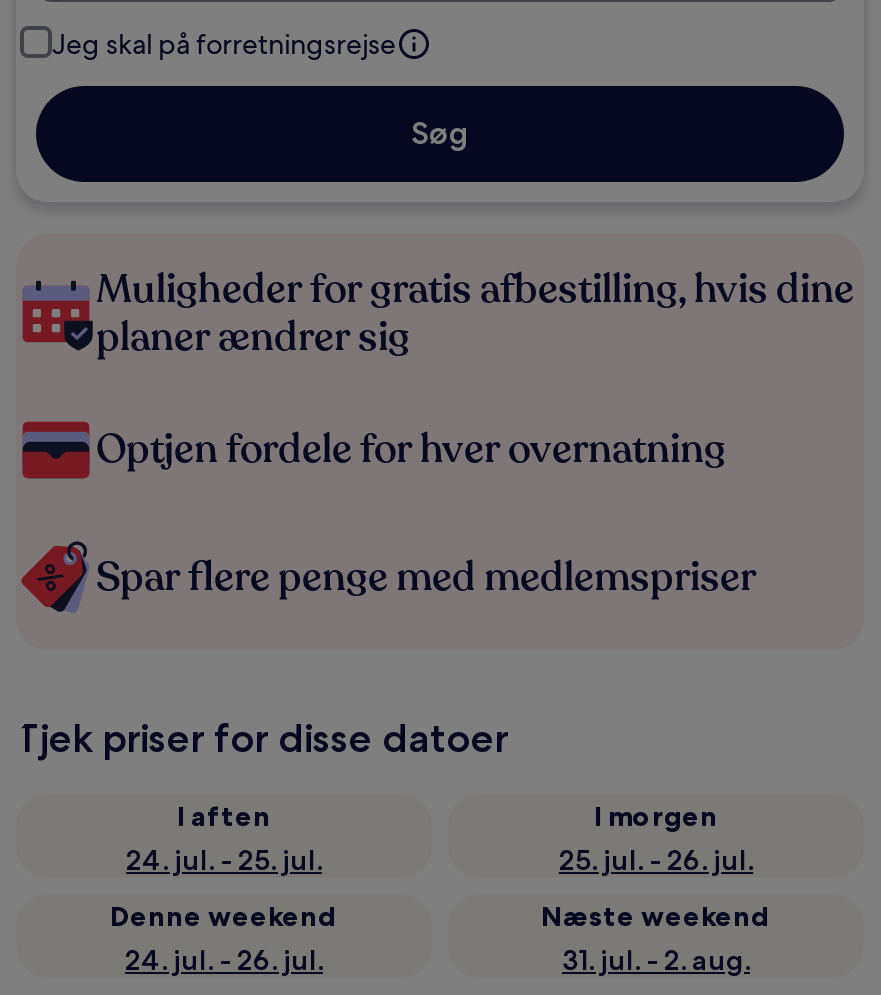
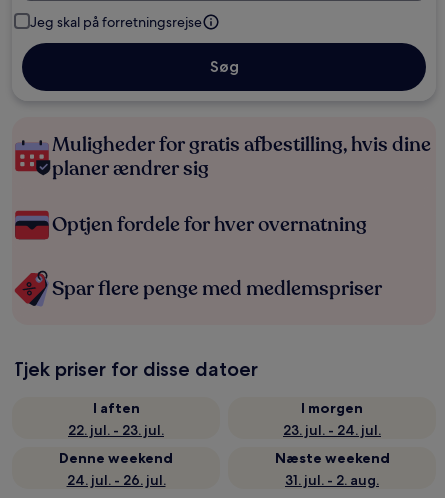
[126,842,322,878] 24. jul. - 25. jul. -> [68,421,164,439] 22. jul. - 23. jul.
[559,842,753,878] 25. jul. - 26. jul. -> [283,421,381,439] 23. jul. - 24. jul.

